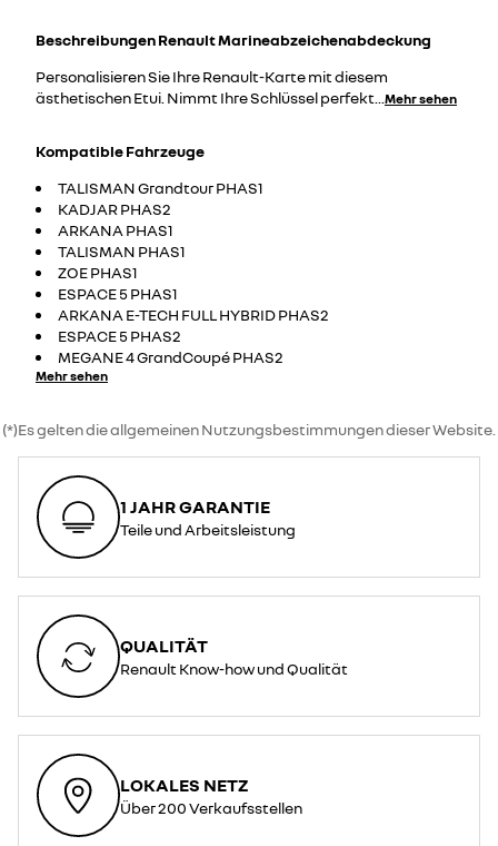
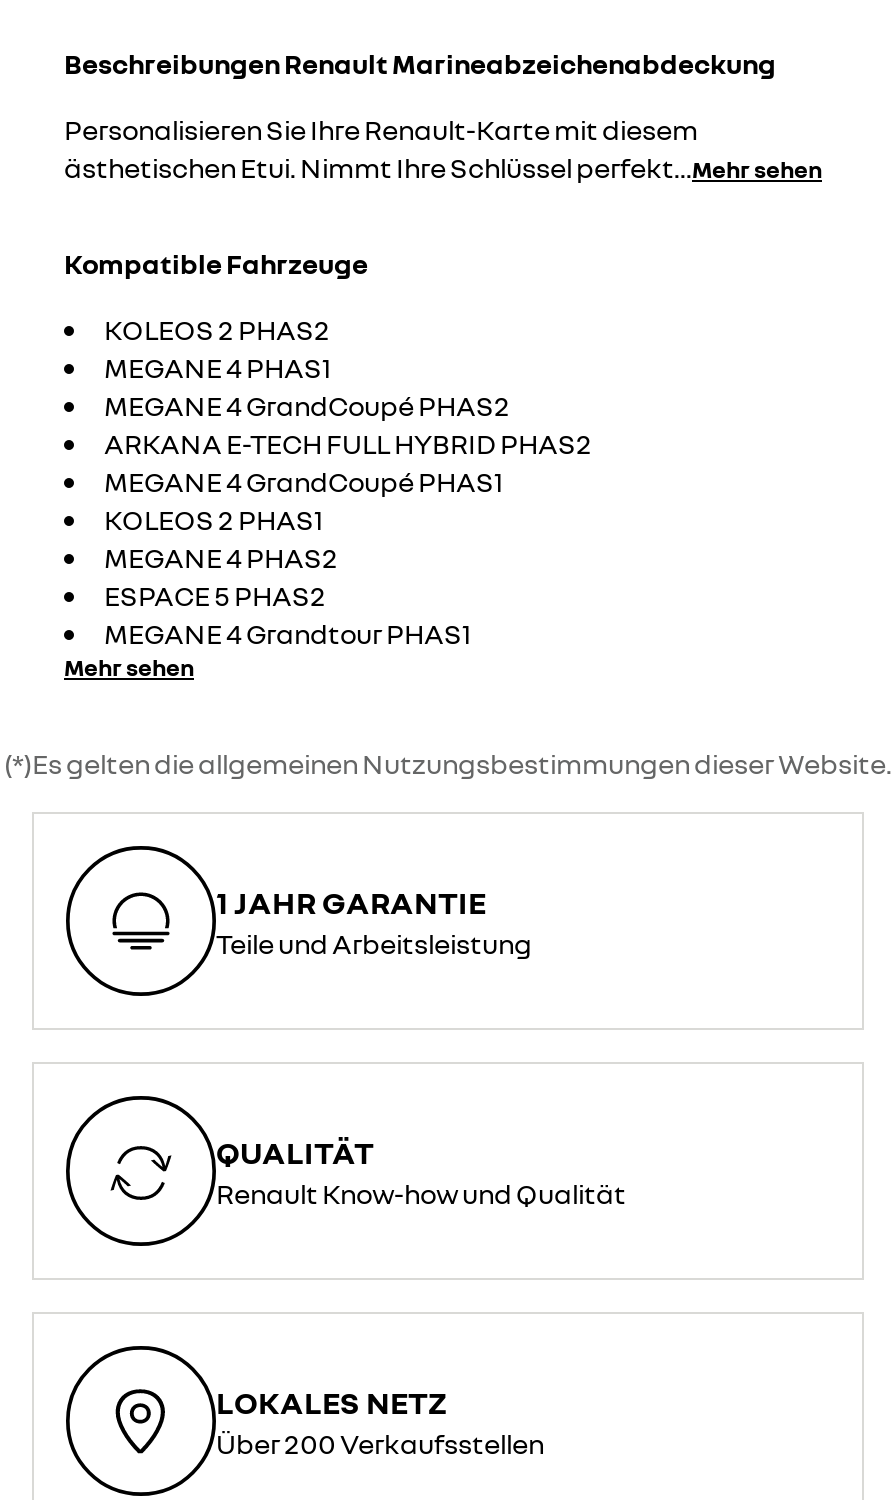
[58,178,263,302] TALISMAN Grandtour PHAS1 | KADJAR PHAS2 | ARKANA PHAS1 | TALISMAN PHAS1 | ZOE PHAS1 | ESPACE 5 PHAS1 -> [104,311,332,383] KOLEOS 2 PHAS2 | MEGANE 4 PHAS1
moved [58,304,329,323] -> [104,425,592,459]: ARKANA E-TECH FULL HYBRID PHAS2
none -> [104,463,504,573] MEGANE 4 GrandCoupé PHAS1 | KOLEOS 2 PHAS1 | MEGANE 4 PHAS2
moved [58,347,283,366] -> [104,387,510,421]: MEGANE 4 GrandCoupé PHAS2
none -> [104,615,472,649] MEGANE 4 Grandtour PHAS1

